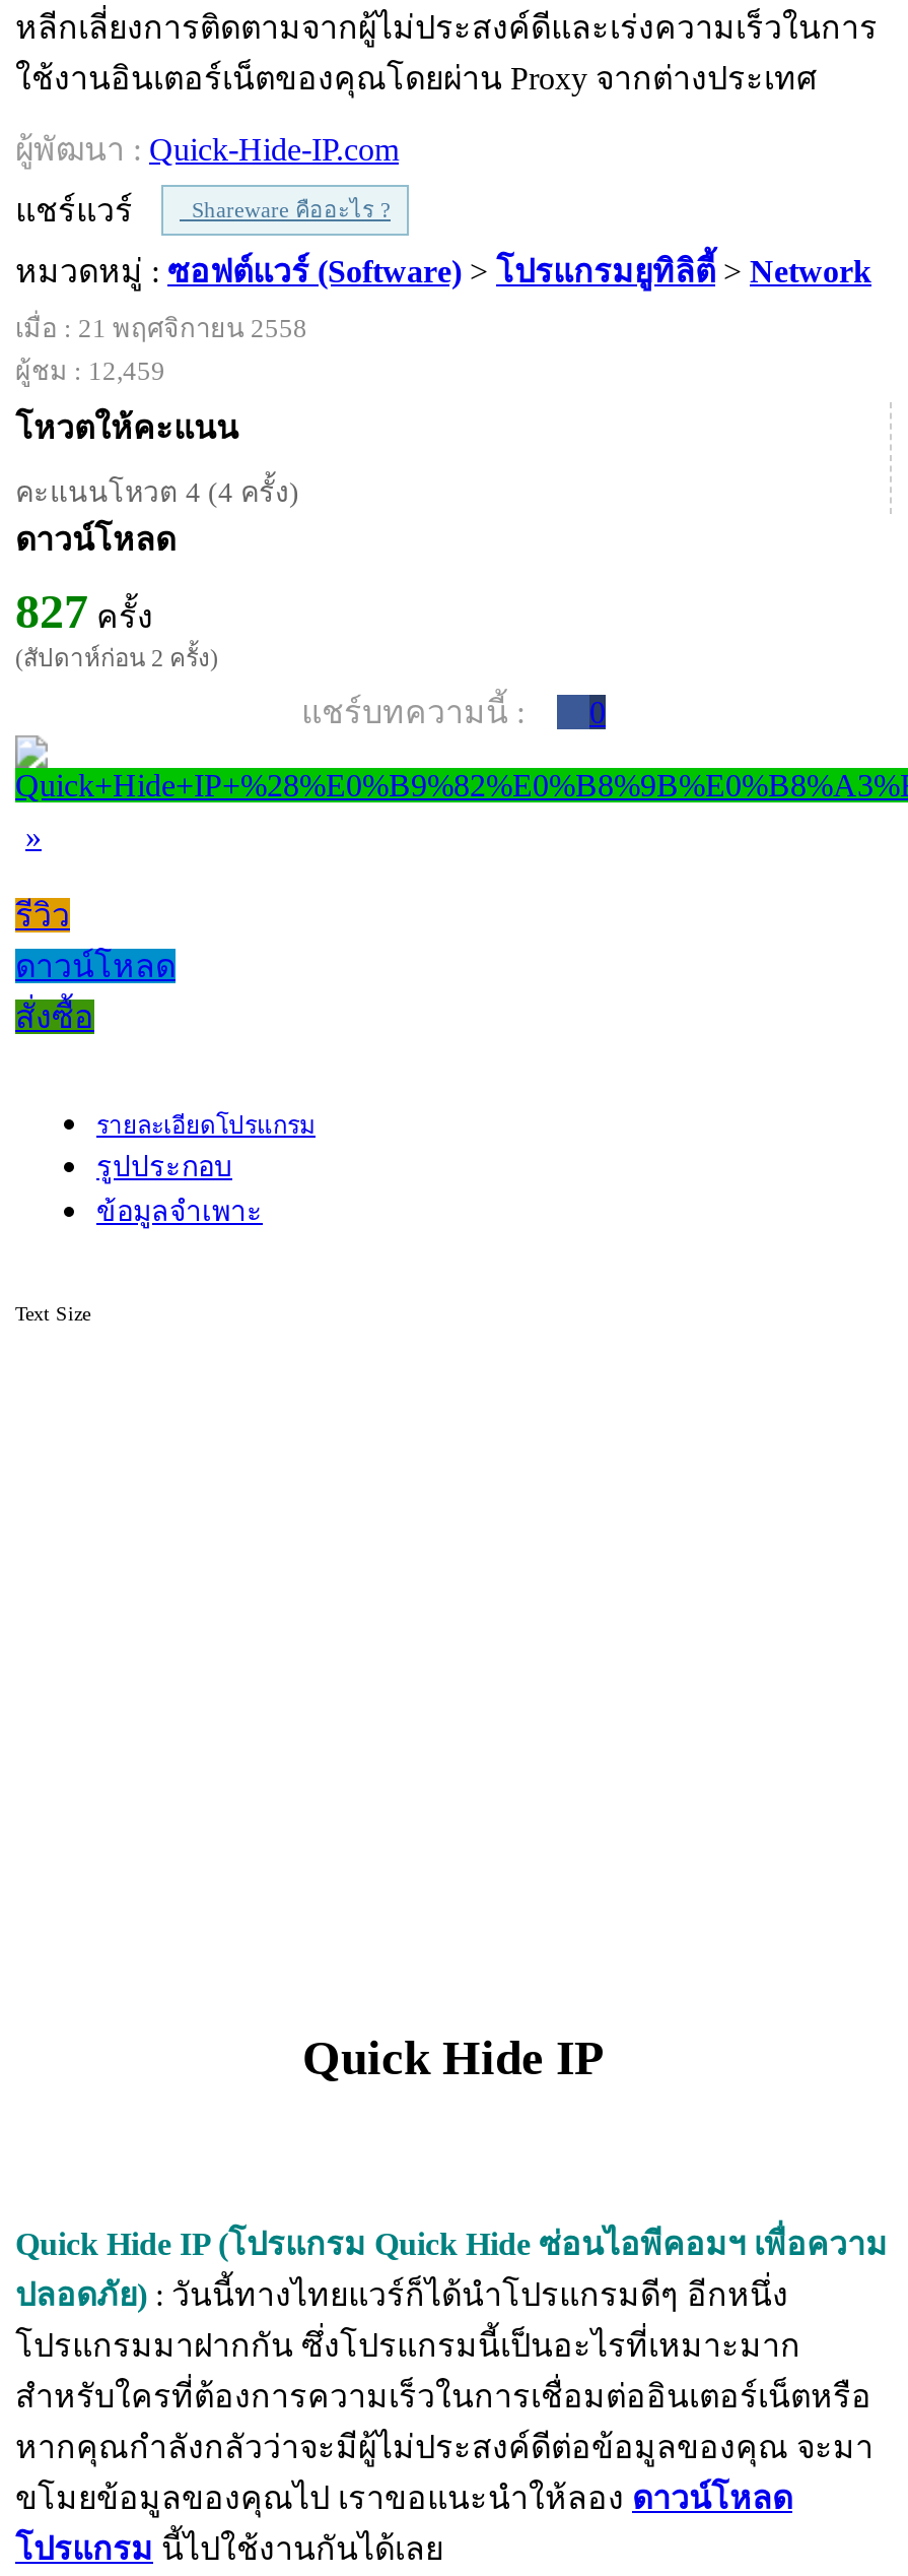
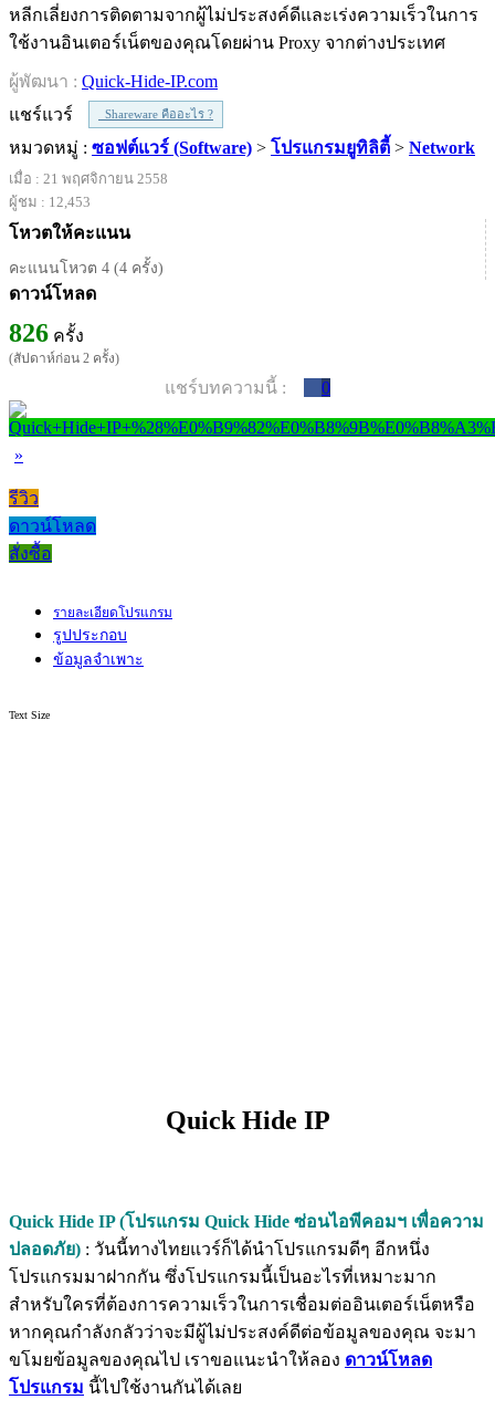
[15,357,165,387] ผู้ชม : 12,459 -> [9,194,91,211] ผู้ชม : 12,453
[15,586,153,639] 827ครั้ง -> [9,319,84,348] 826ครั้ง

